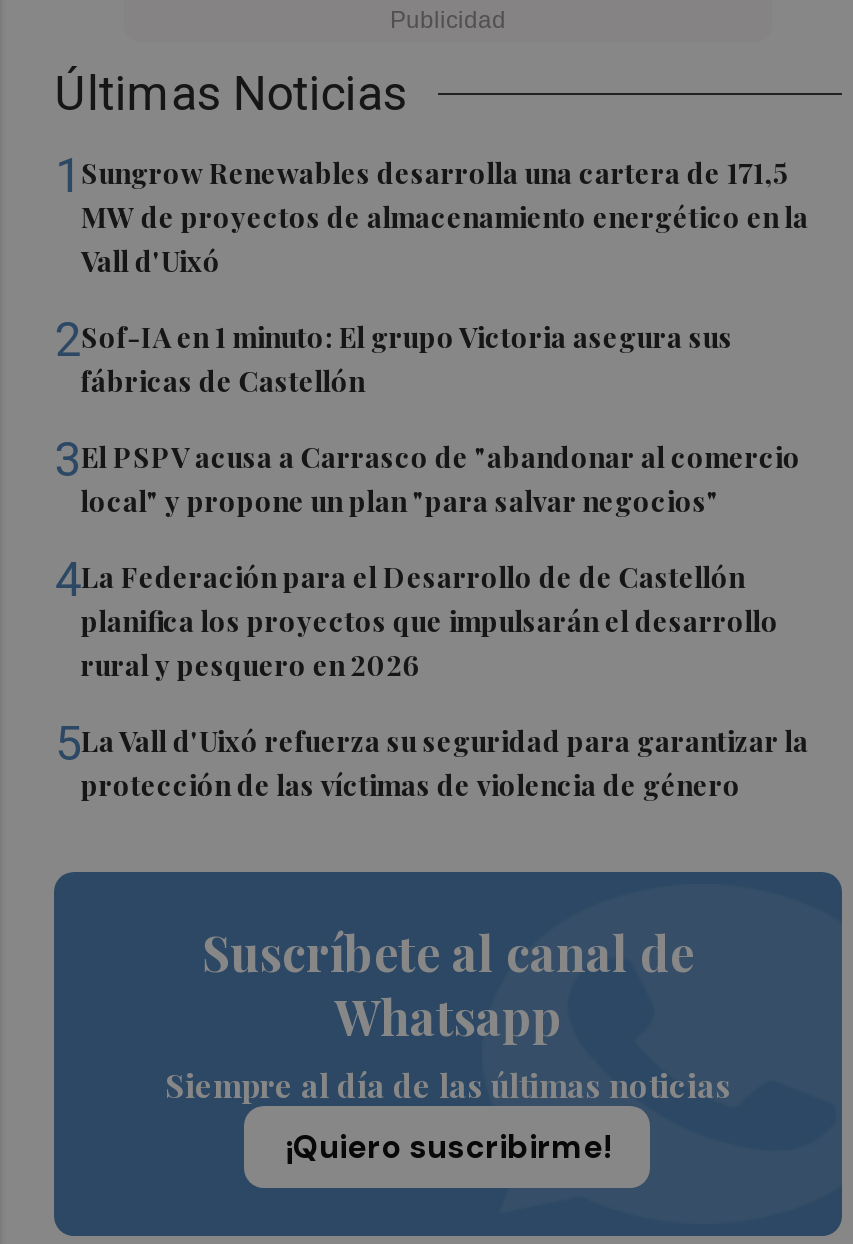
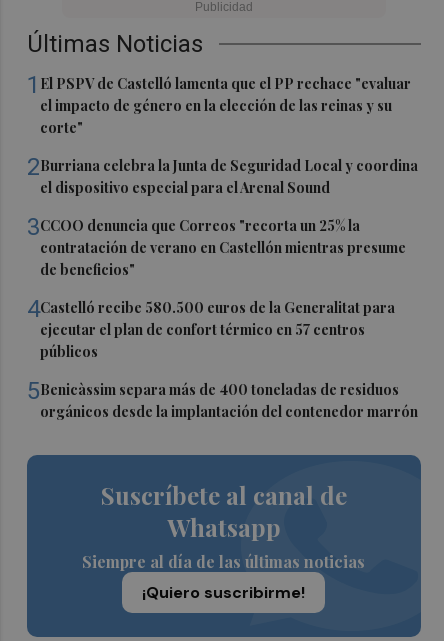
[55,148,809,280] 1 Sungrow Renewables desarrolla una cartera de 171,5 | MW de proyectos de almacenamiento energético en la | Vall d'Uixó -> [27,71,411,137] 1 El PSPV de Castelló lamenta que el PP rechace "evaluar | el impacto de género en la elección de las reinas y su | corte"
[55,312,733,400] 2Sof-IA en 1 minuto: El grupo Victoria asegura sus | fábricas de Castellón -> [27,153,418,197] 2Burriana celebra la Junta de Seguridad Local y coordina | el dispositivo especial para el Arenal Sound
[55,432,801,520] 3El PSPV acusa a Carrasco de "abandonar al comercio | local" y propone un plan "para salvar negocios" -> [27,213,406,279] 3CCOO denuncia que Correos "recorta un 25% la | contratación de verano en Castellón mientras presume | de beneficios"
[55,552,779,684] 4La Federación para el Desarrollo de de Castellón | planifica los proyectos que impulsarán el desarrollo | rural y pesquero en 2026 -> [27,295,395,361] 4Castelló recibe 580.500 euros de la Generalitat para | ejecutar el plan de confort térmico en 57 centros | públicos
[55,716,809,804] 5La Vall d'Uixó refuerza su seguridad para garantizar la | protección de las víctimas de violencia de género -> [27,377,418,421] 5Benicàssim separa más de 400 toneladas de residuos | orgánicos desde la implantación del contenedor marrón

